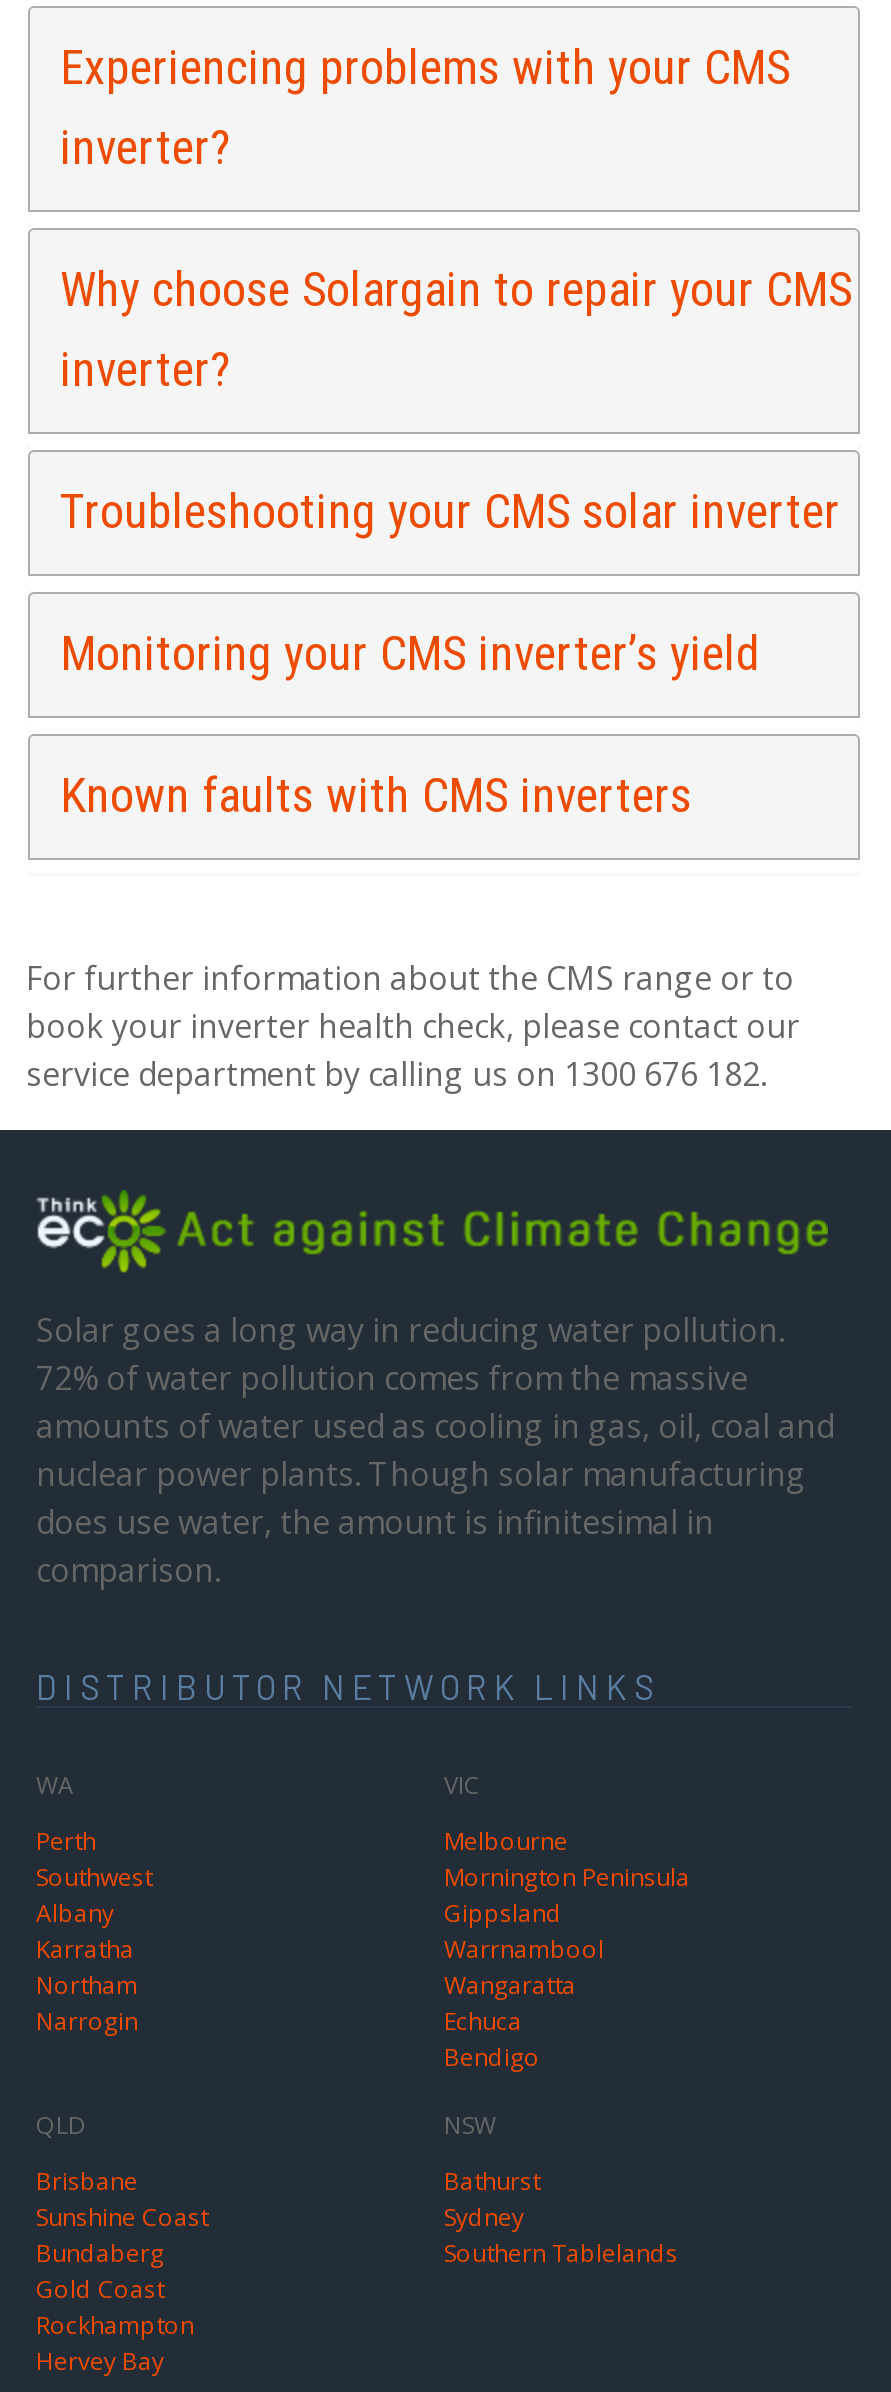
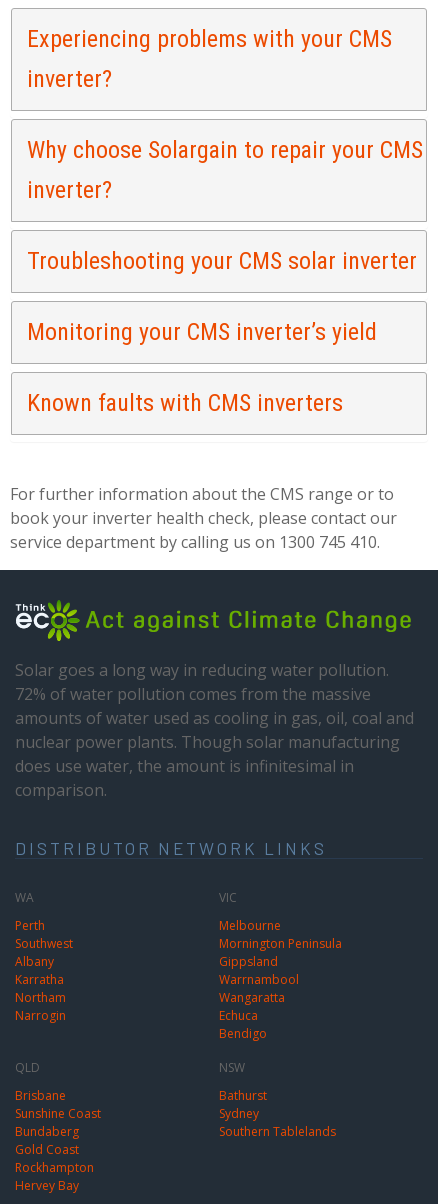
[26,1053,766,1097] service department by calling us on 1300 676 182. -> [10,531,380,553] service department by calling us on 1300 745 410.

